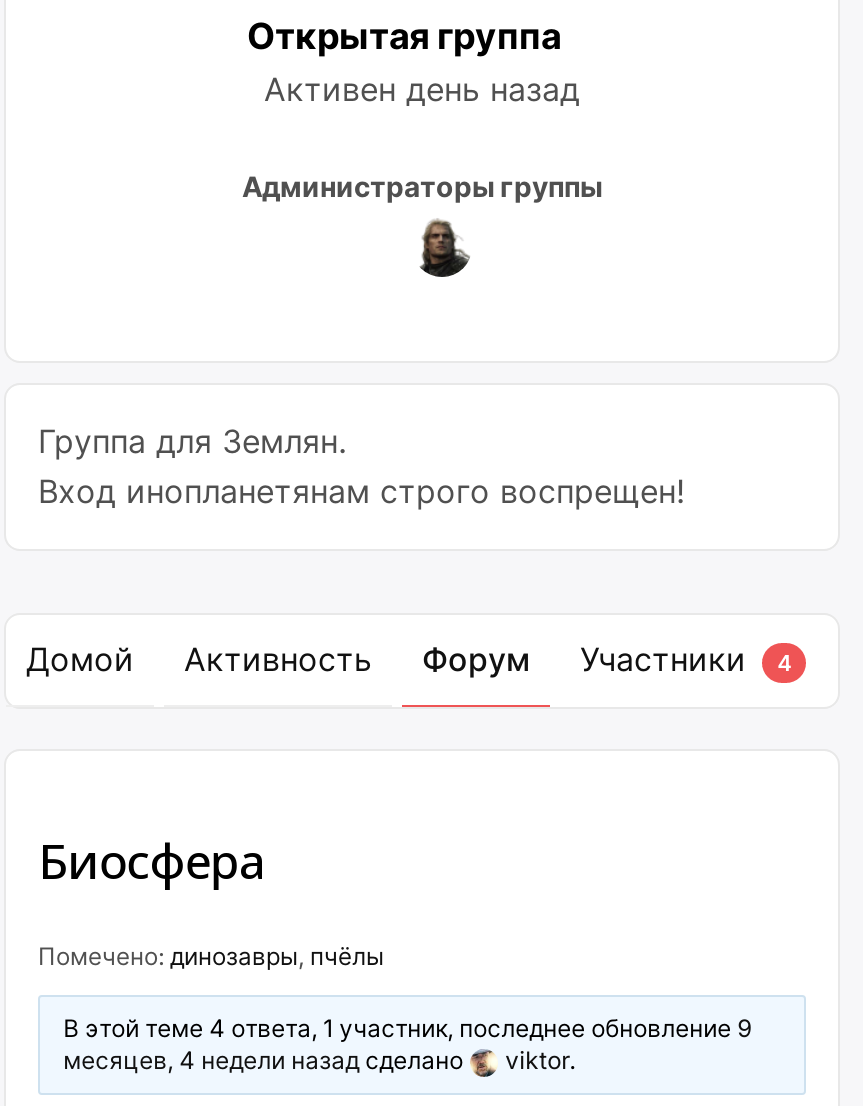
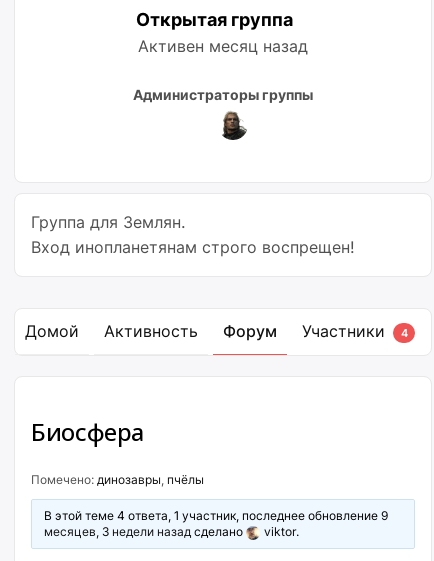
[264,69,580,109] Активен день назад -> [138,36,308,56] Активен месяц назад
[63,1045,469,1075] месяцев, 4 недели назад сделано -> [44,524,246,539] месяцев, 3 недели назад сделано

